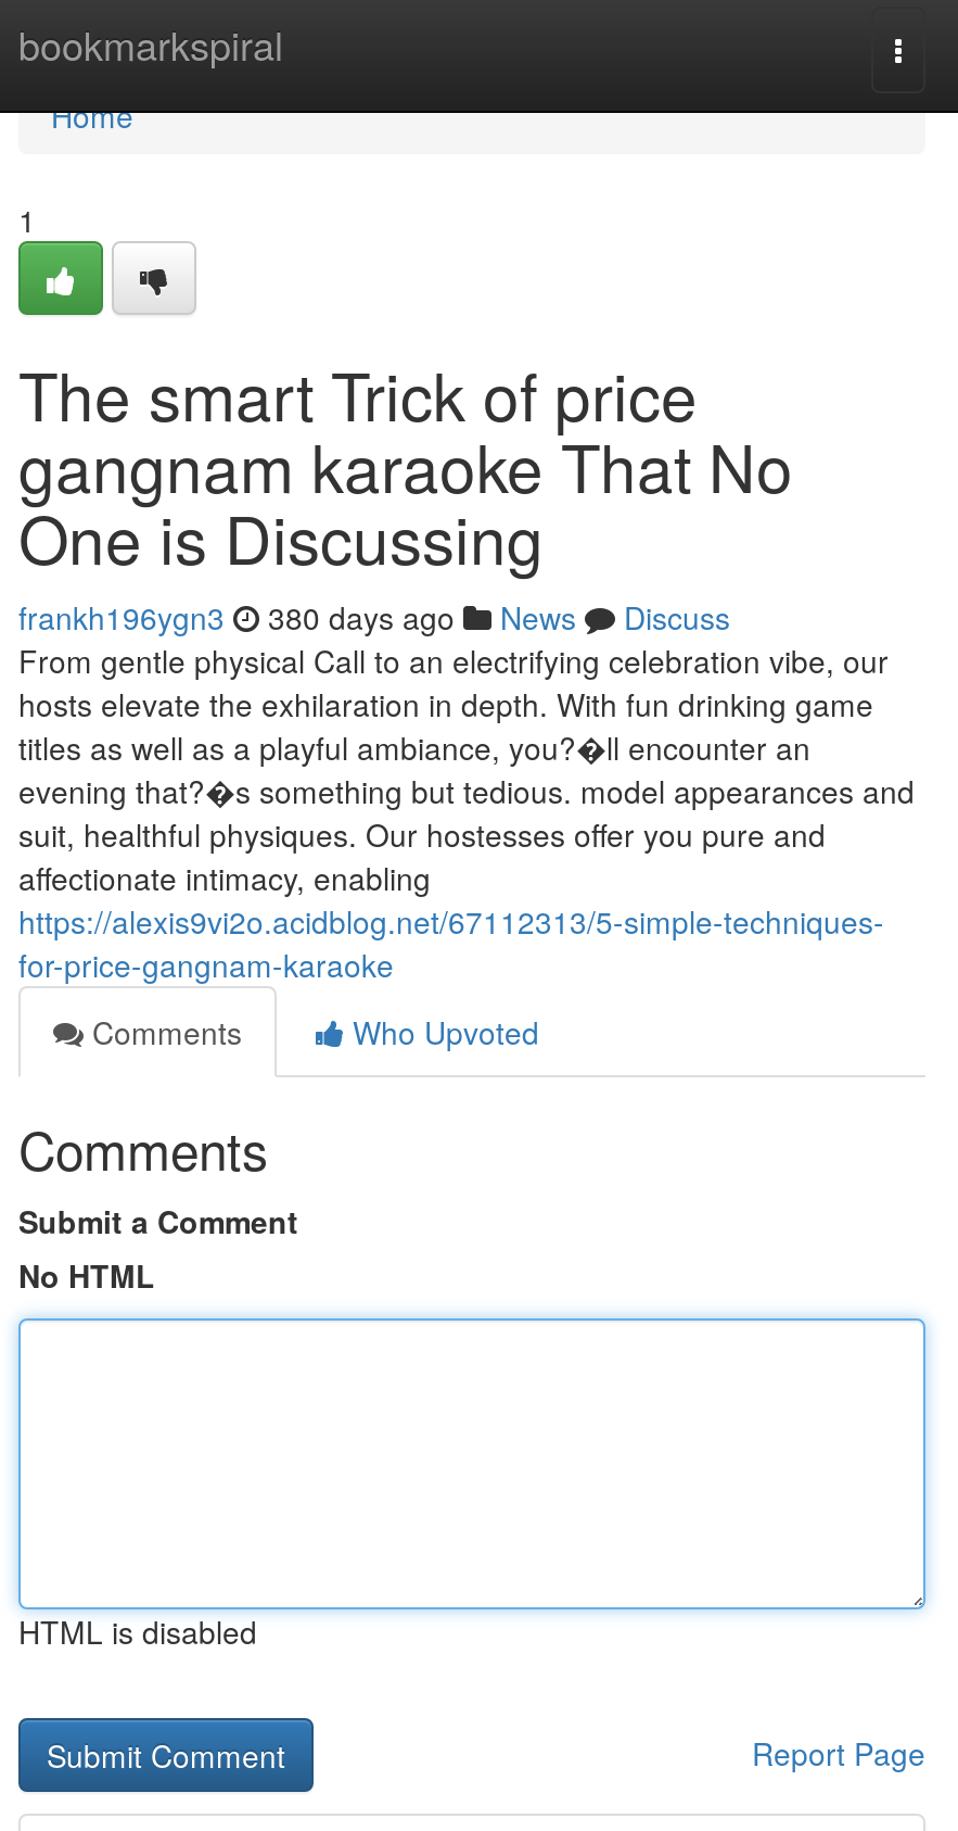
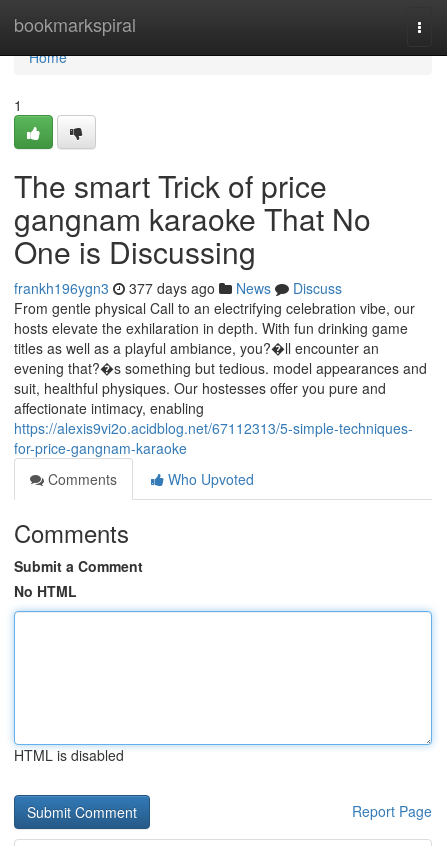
[18,595,730,639] frankh196ygn3 380 days ago News Discuss -> [14,278,342,298] frankh196ygn3 377 days ago News Discuss

